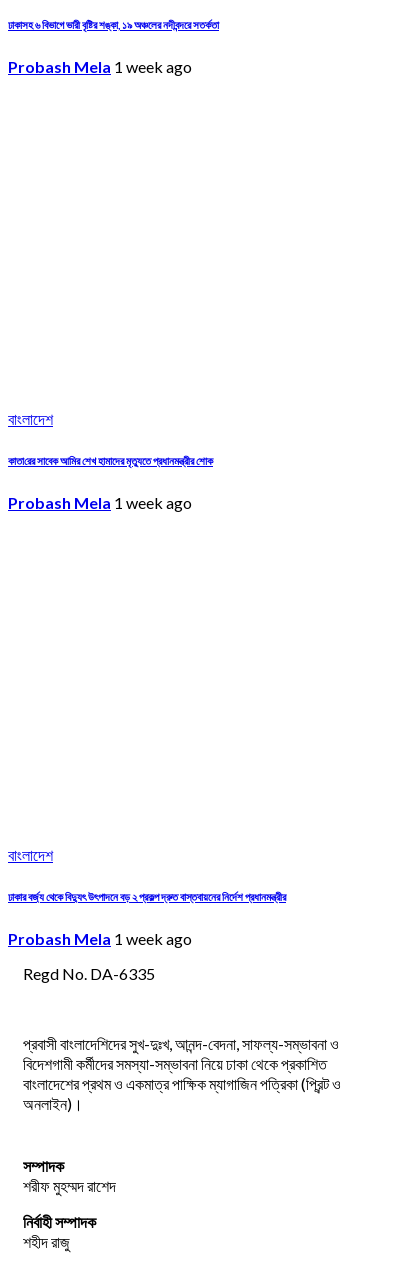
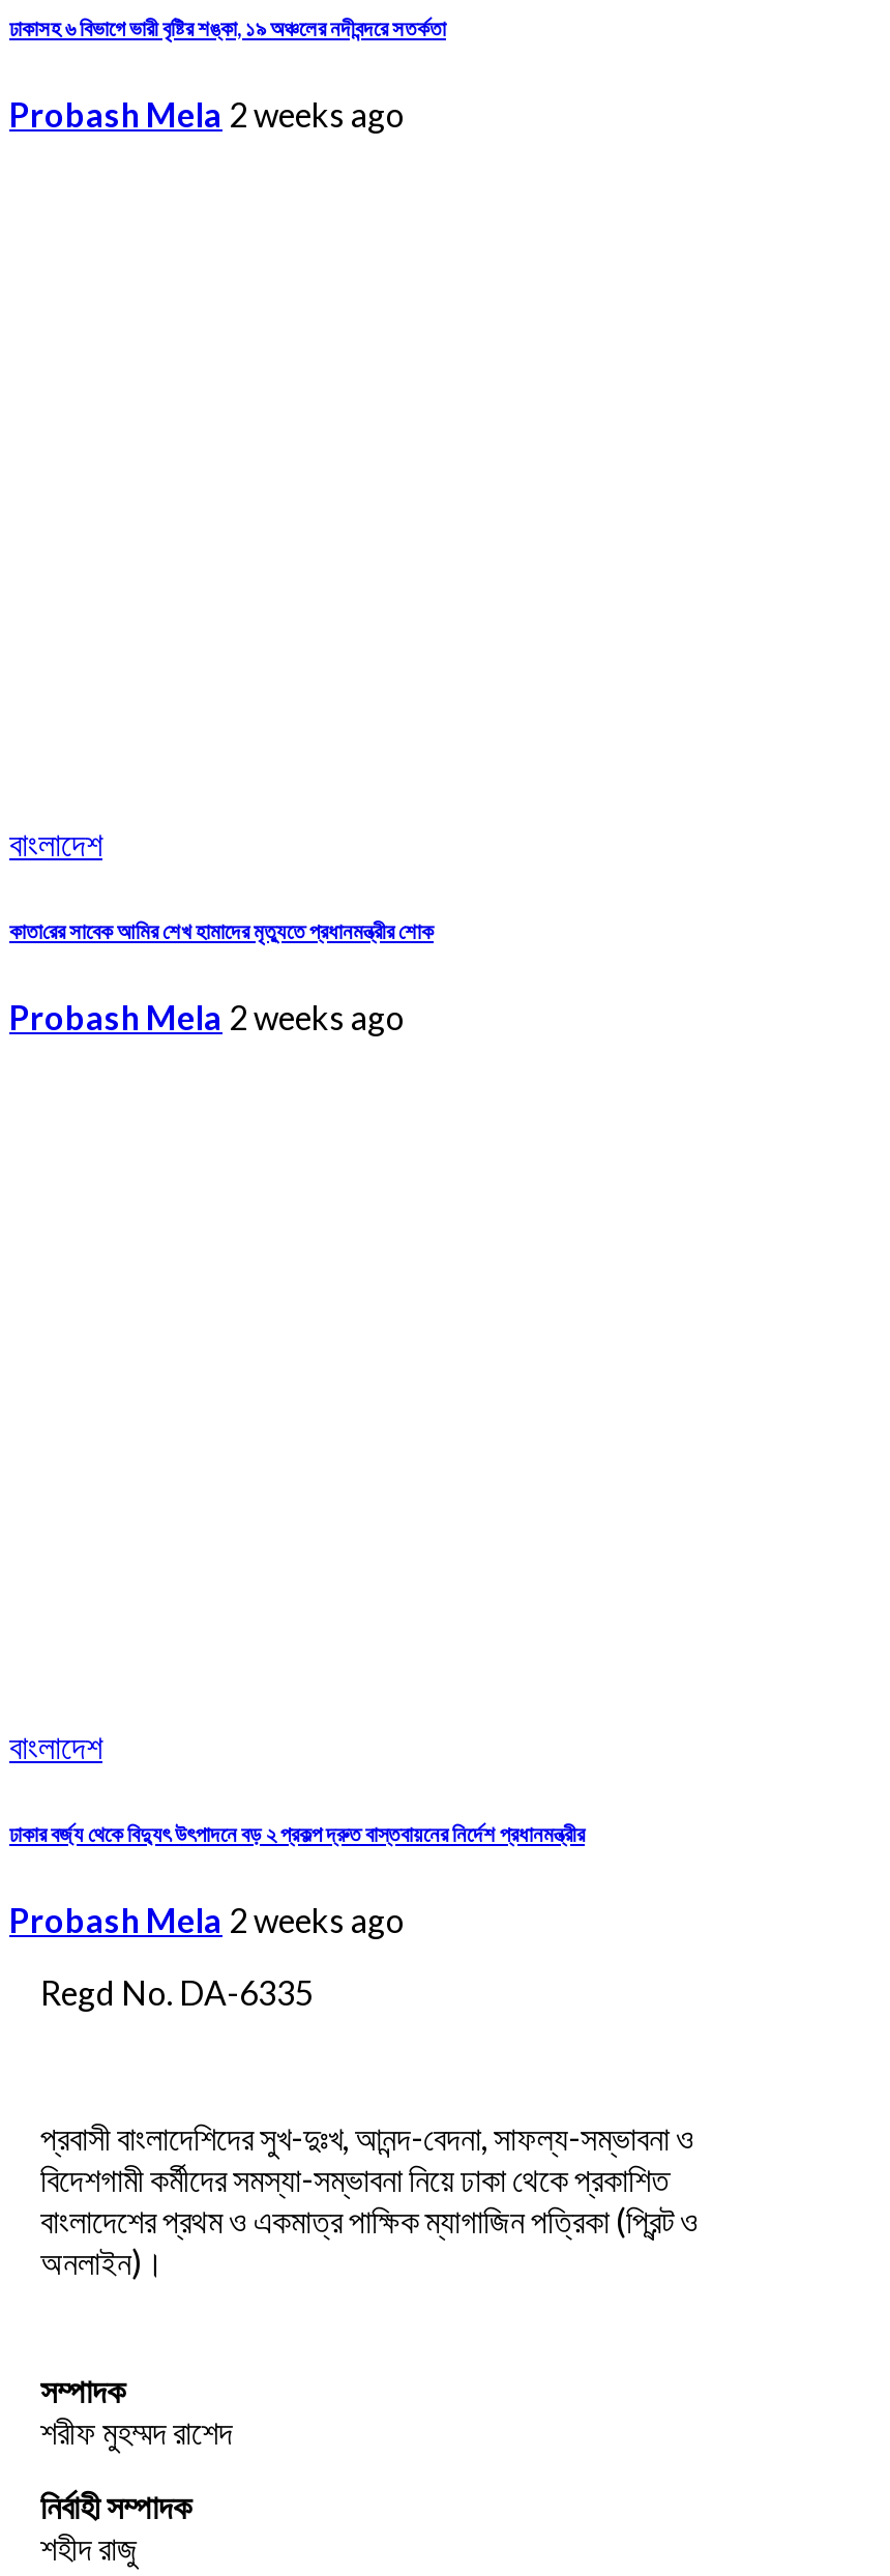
[8,57,192,76] Probash Mela 1 week ago -> [9,95,405,134] Probash Mela 2 weeks ago
[8,493,192,512] Probash Mela 1 week ago -> [9,998,405,1037] Probash Mela 2 weeks ago
[8,929,192,948] Probash Mela 1 week ago -> [9,1901,405,1940] Probash Mela 2 weeks ago

